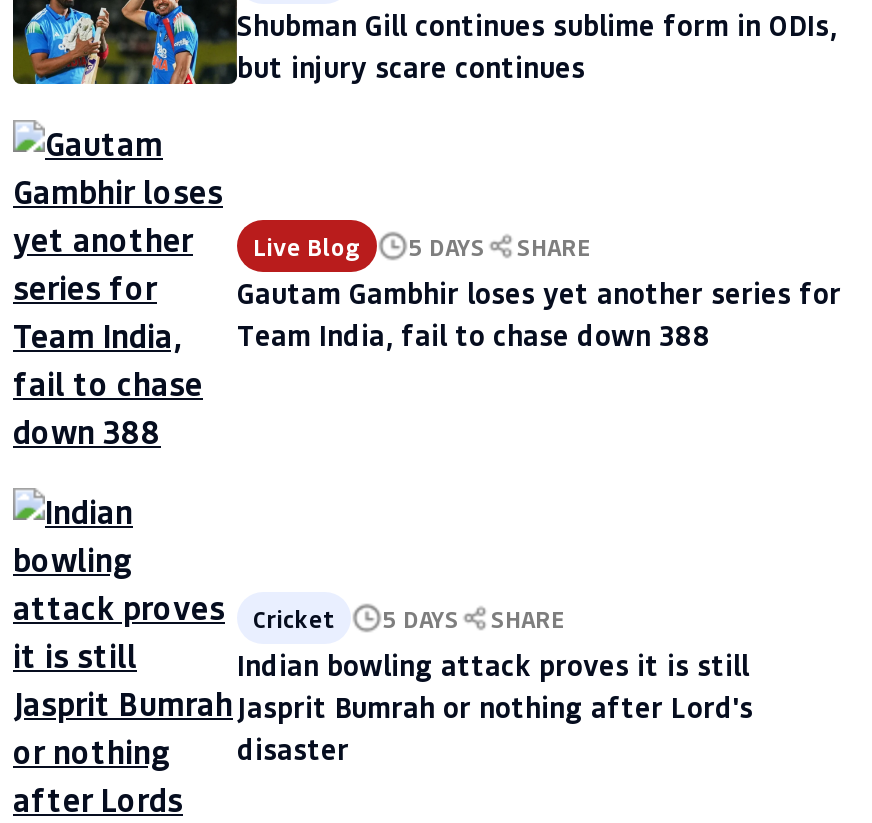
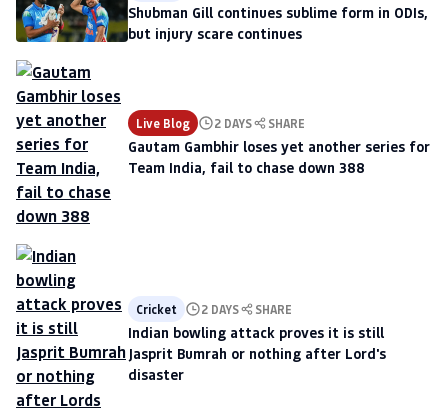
[253,230,591,262] Live Blog 5 DAYS SHARE -> [136,115,305,131] Live Blog 2 DAYS SHARE
[253,601,565,633] Cricket 5 DAYS SHARE -> [136,301,292,317] Cricket 2 DAYS SHARE

